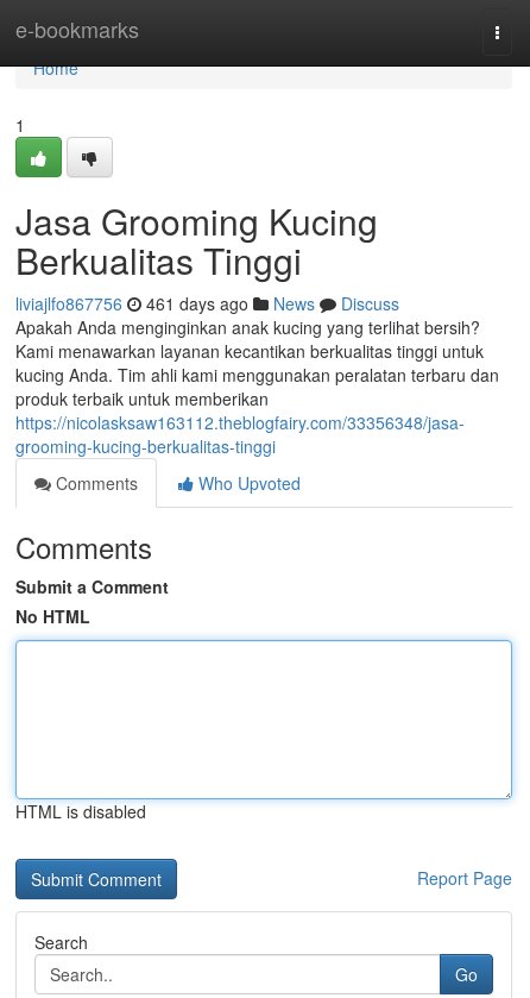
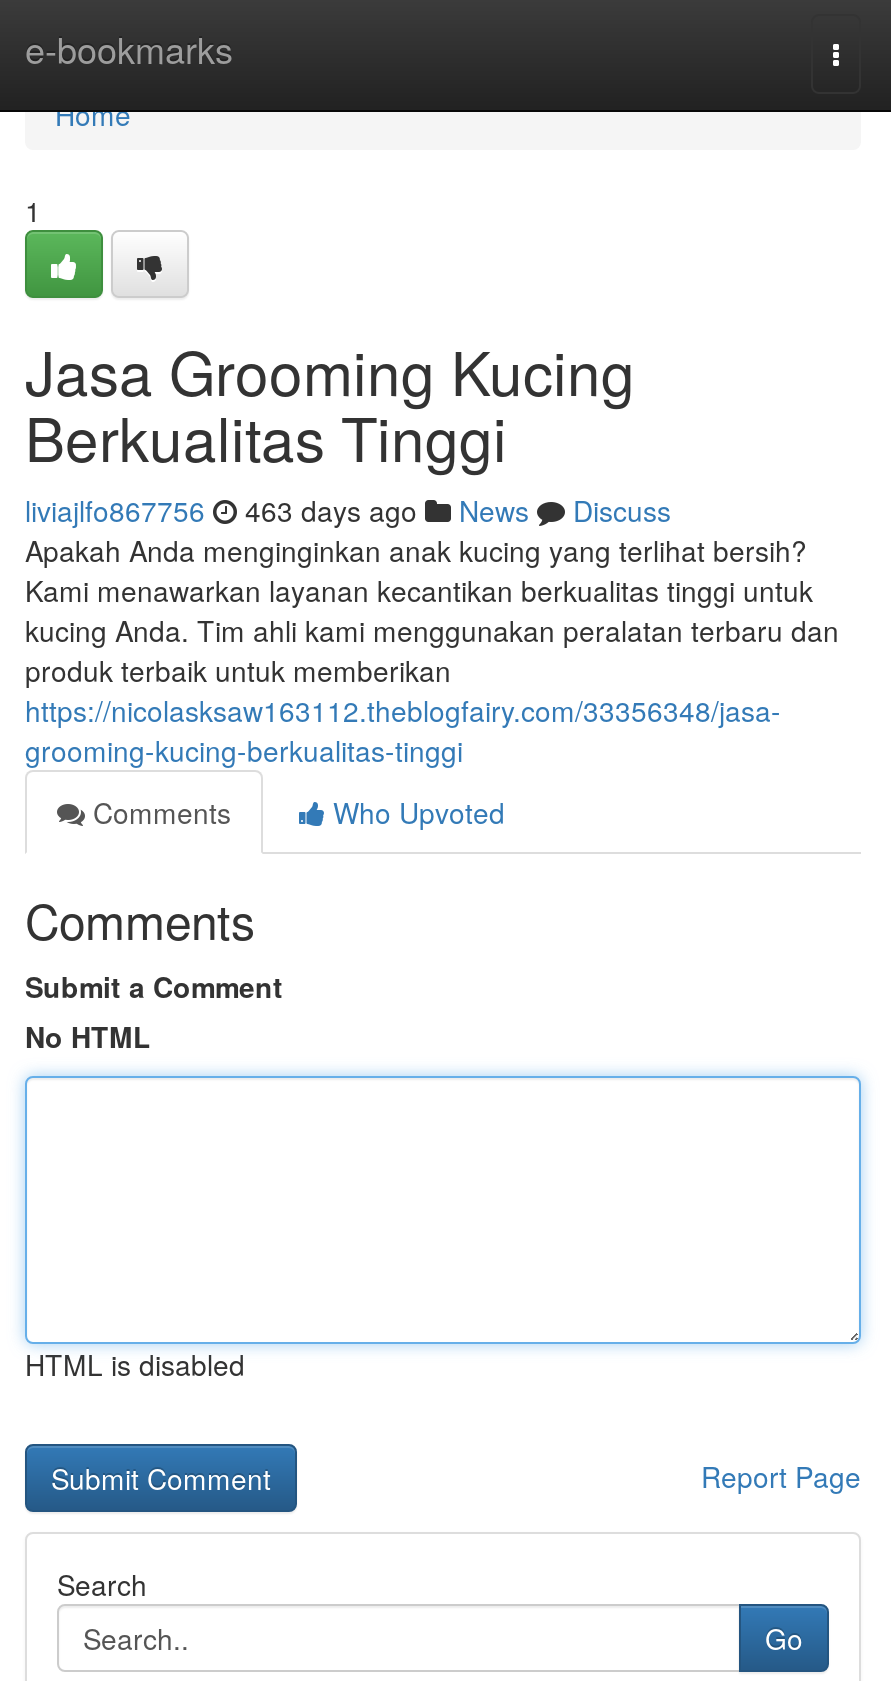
[15,291,399,315] liviajlfo867756 461 days ago News Discuss -> [25,490,671,530] liviajlfo867756 463 days ago News Discuss

